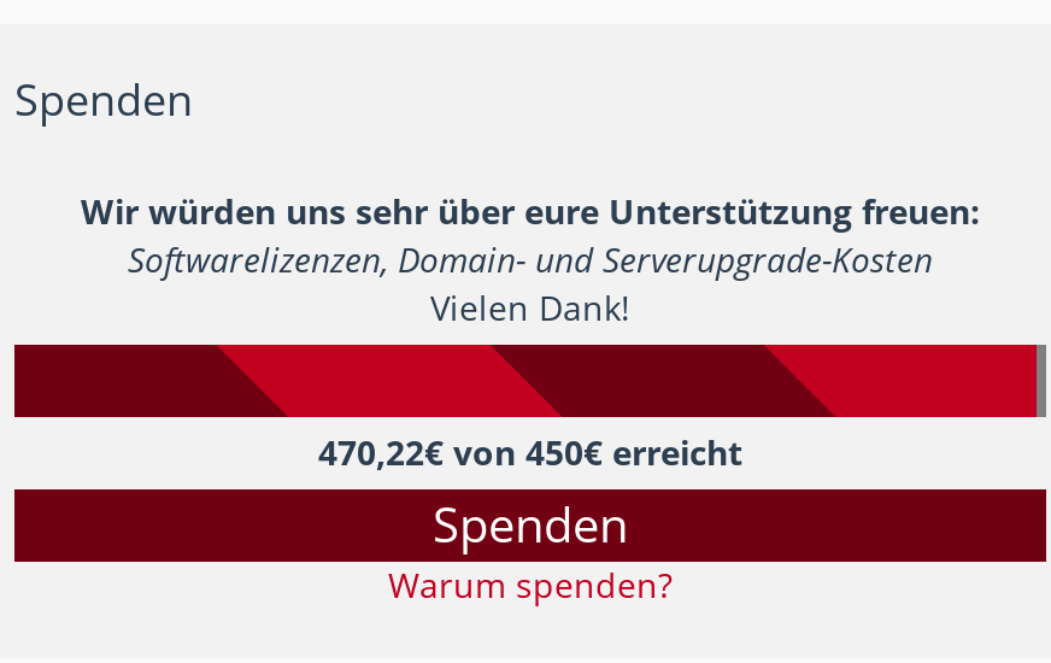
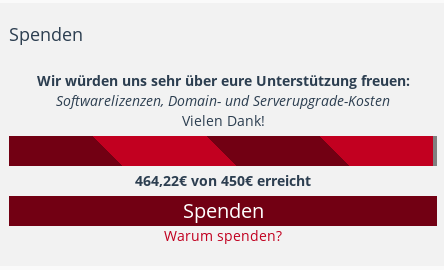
[318,429,742,475] 470,22€ von 450€ erreicht -> [135,171,311,190] 464,22€ von 450€ erreicht

